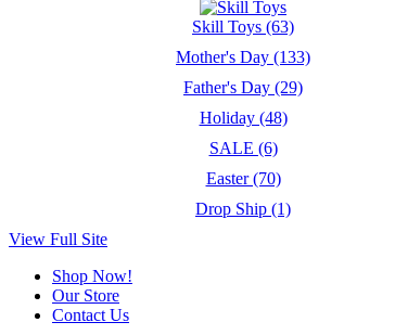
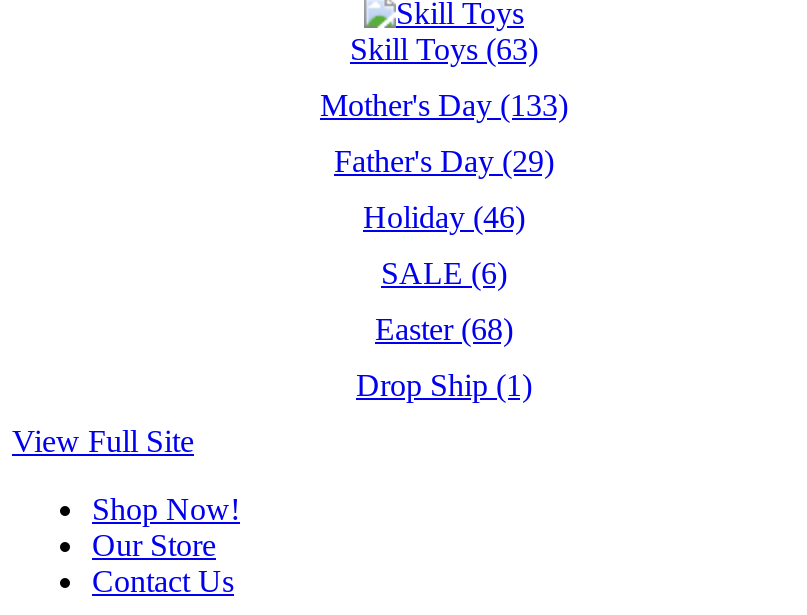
[199,108,287,127] Holiday (48) -> [363,200,525,234] Holiday (46)
[206,169,281,188] Easter (70) -> [375,312,513,346] Easter (68)

